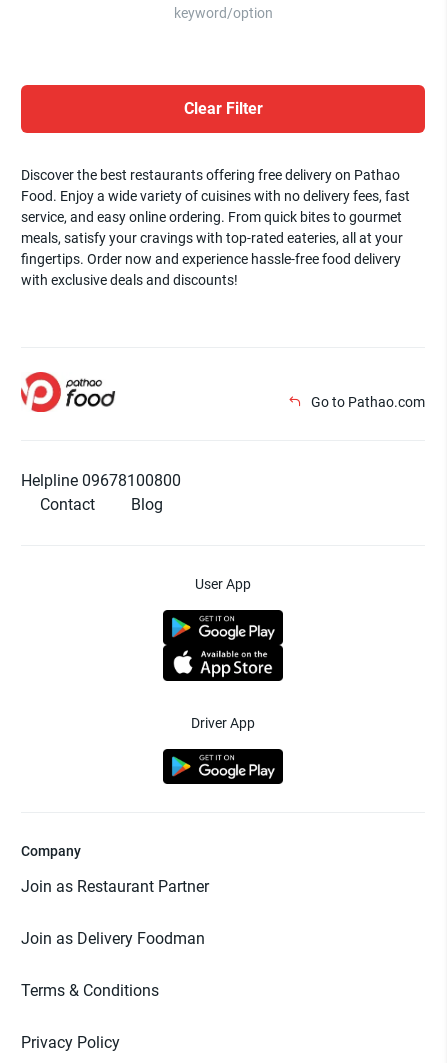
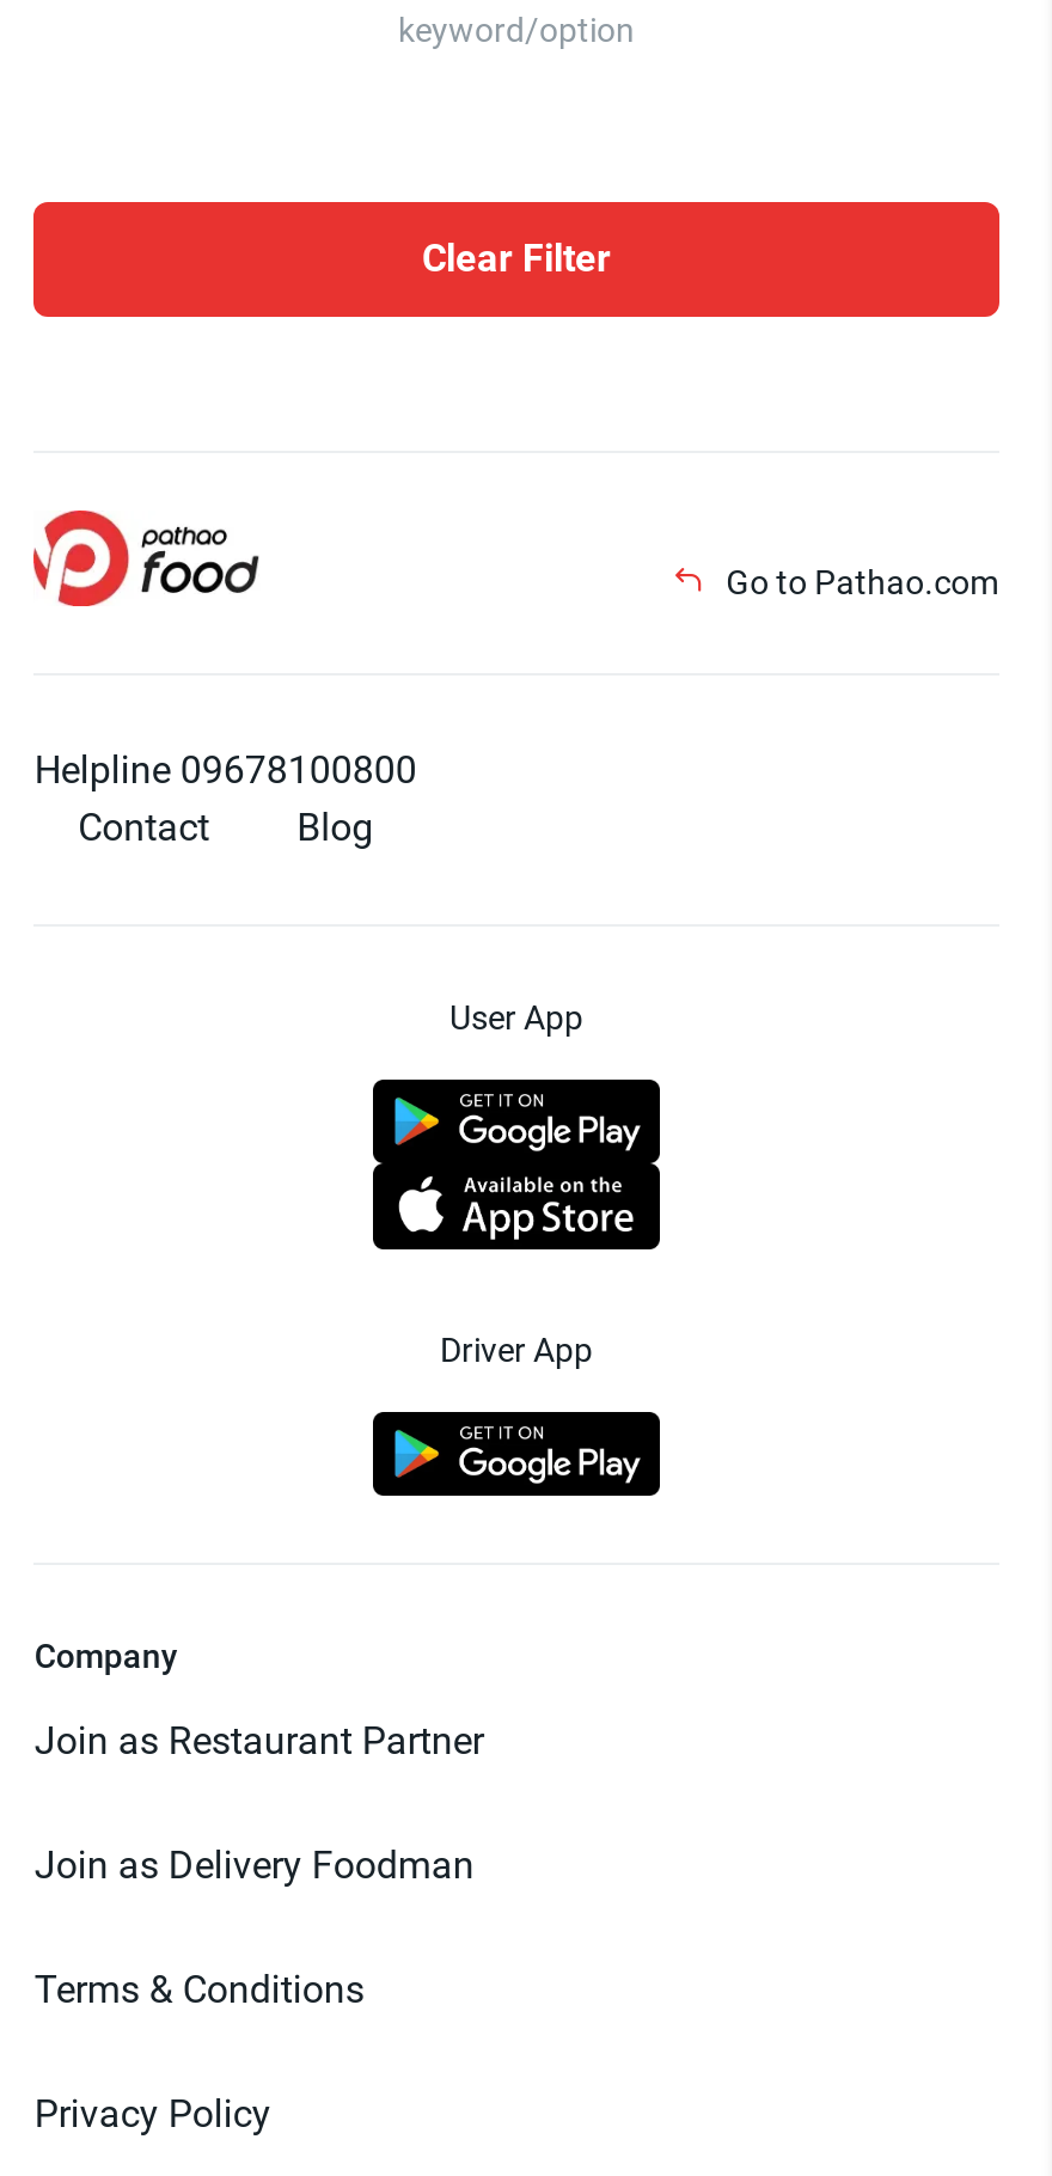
[21,167,410,288] Discover the best restaurants offering free delivery on Pathao | Food. Enjoy a wide variety of cuisines with no delivery fees, fast | service, and easy online ordering. From quick bites to gourmet | meals, satisfy your cravings with top-rated eateries, all at your | fingertips. Order now and experience hassle-free food delivery | with exclusive deals and discounts! -> none

